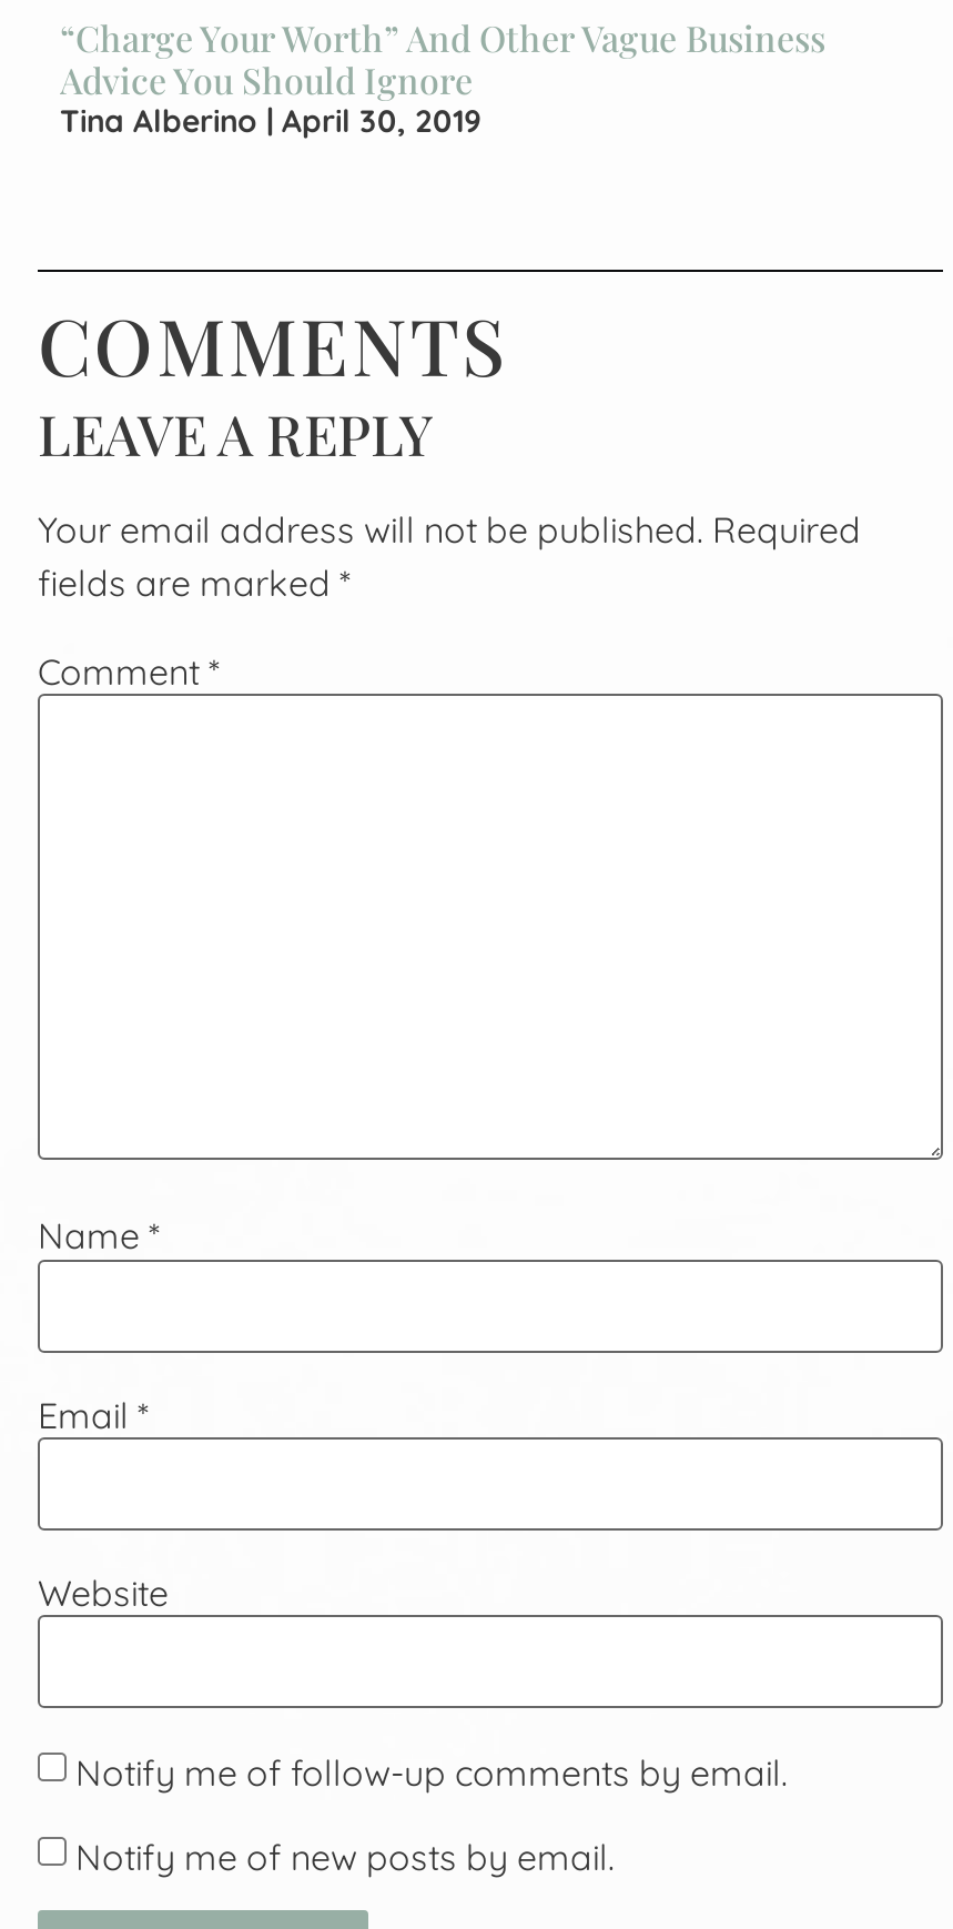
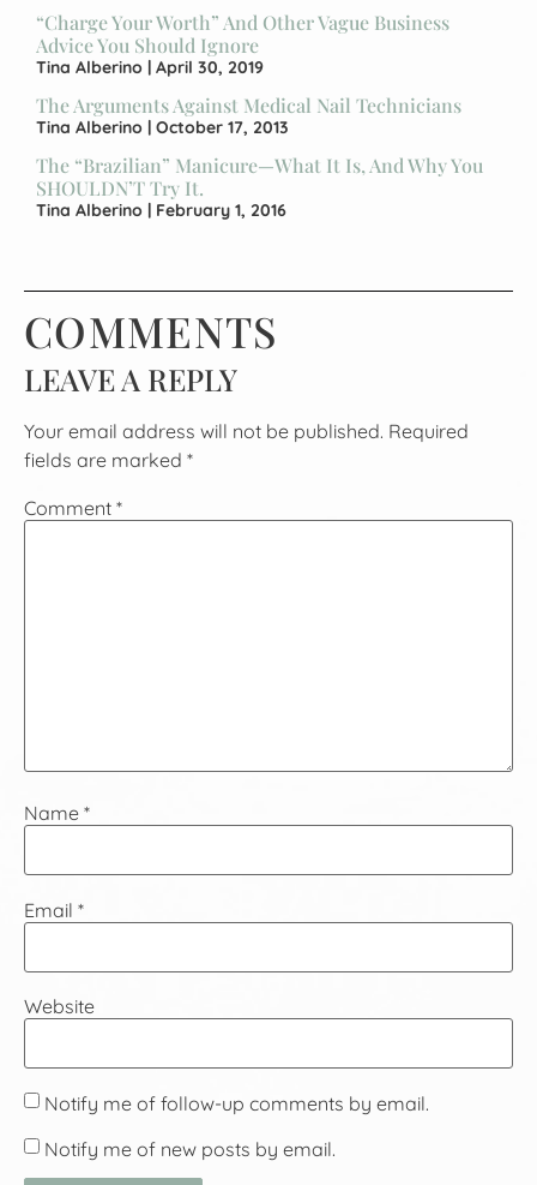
none -> [36,92,483,221] The Arguments Against Medical Nail Technicians | Tina Alberino October 17, 2013 | The “Brazilian” Manicure—What It Is, And Why You | SHOULDN’T Try It. | Tina Alberino February 1, 2016

